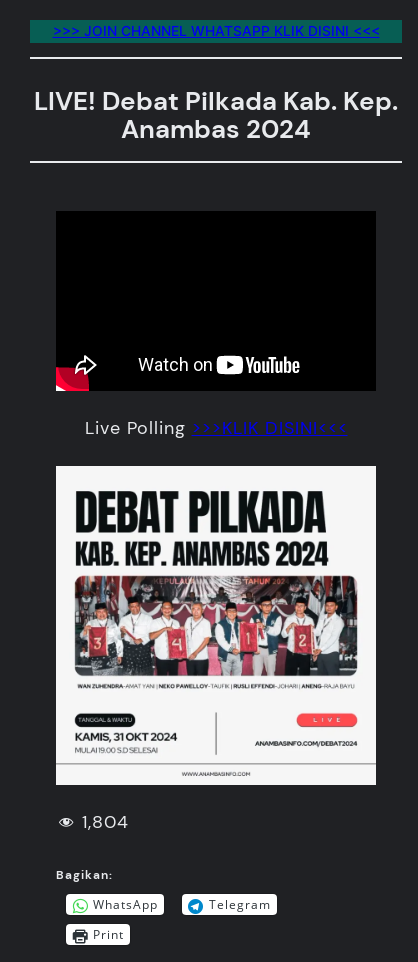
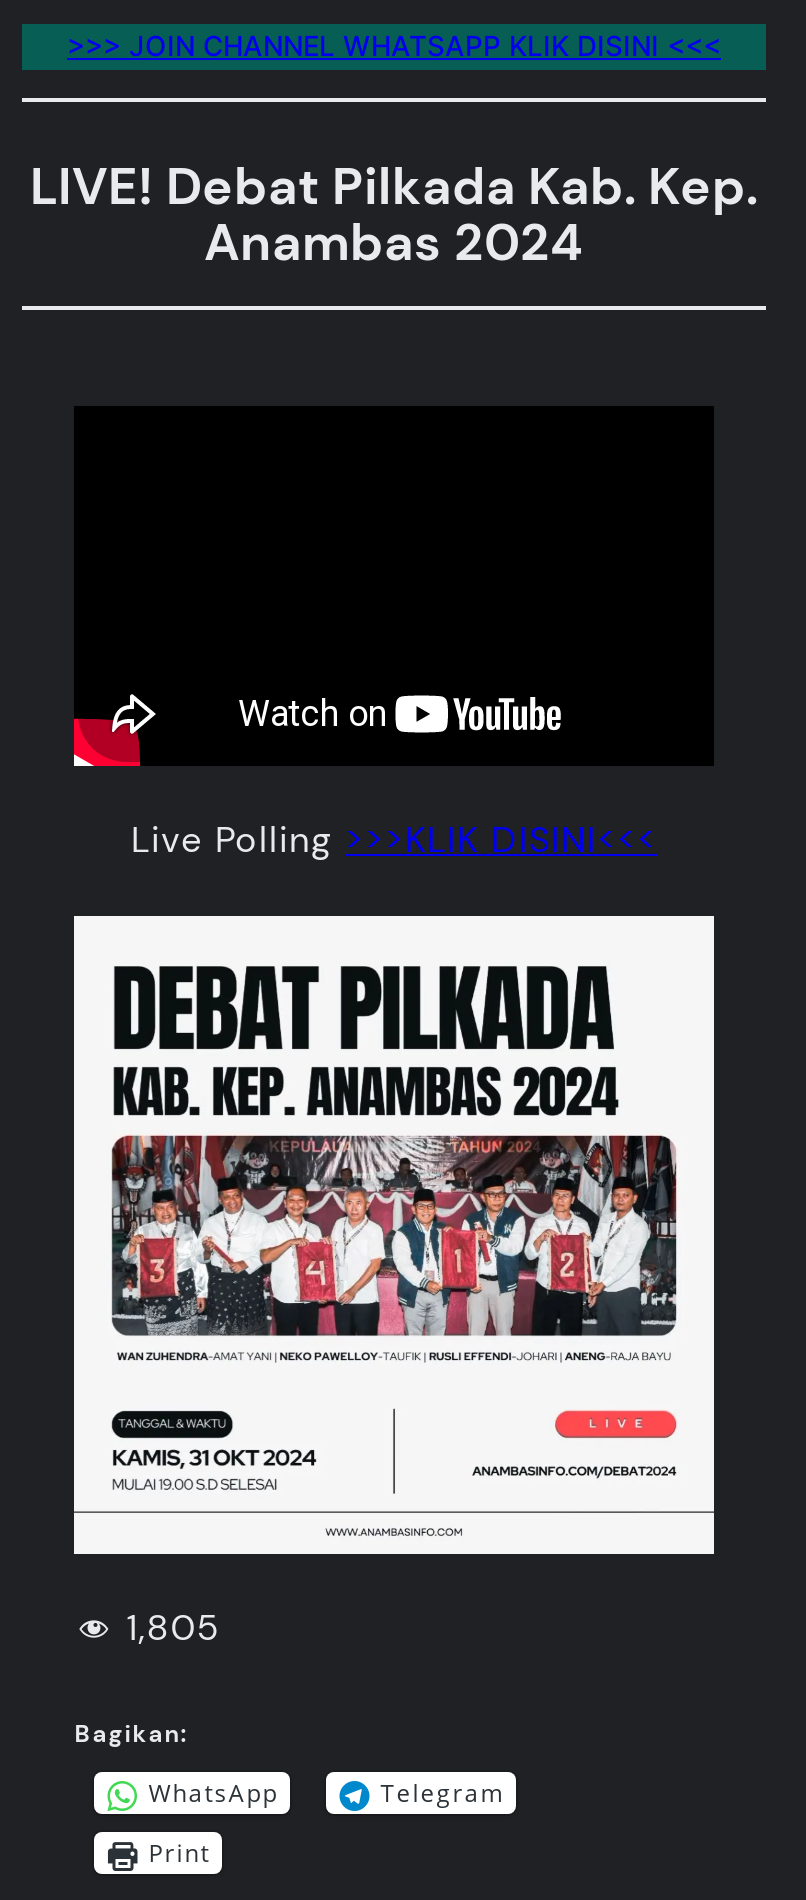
[82,810,129,834] 1,804 -> [126,1605,220,1653] 1,805

